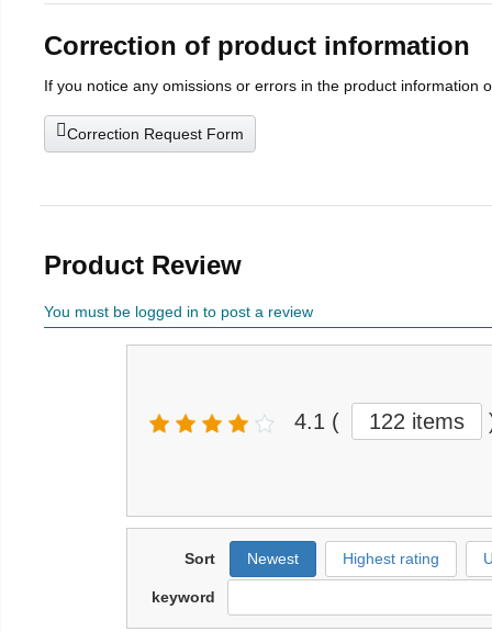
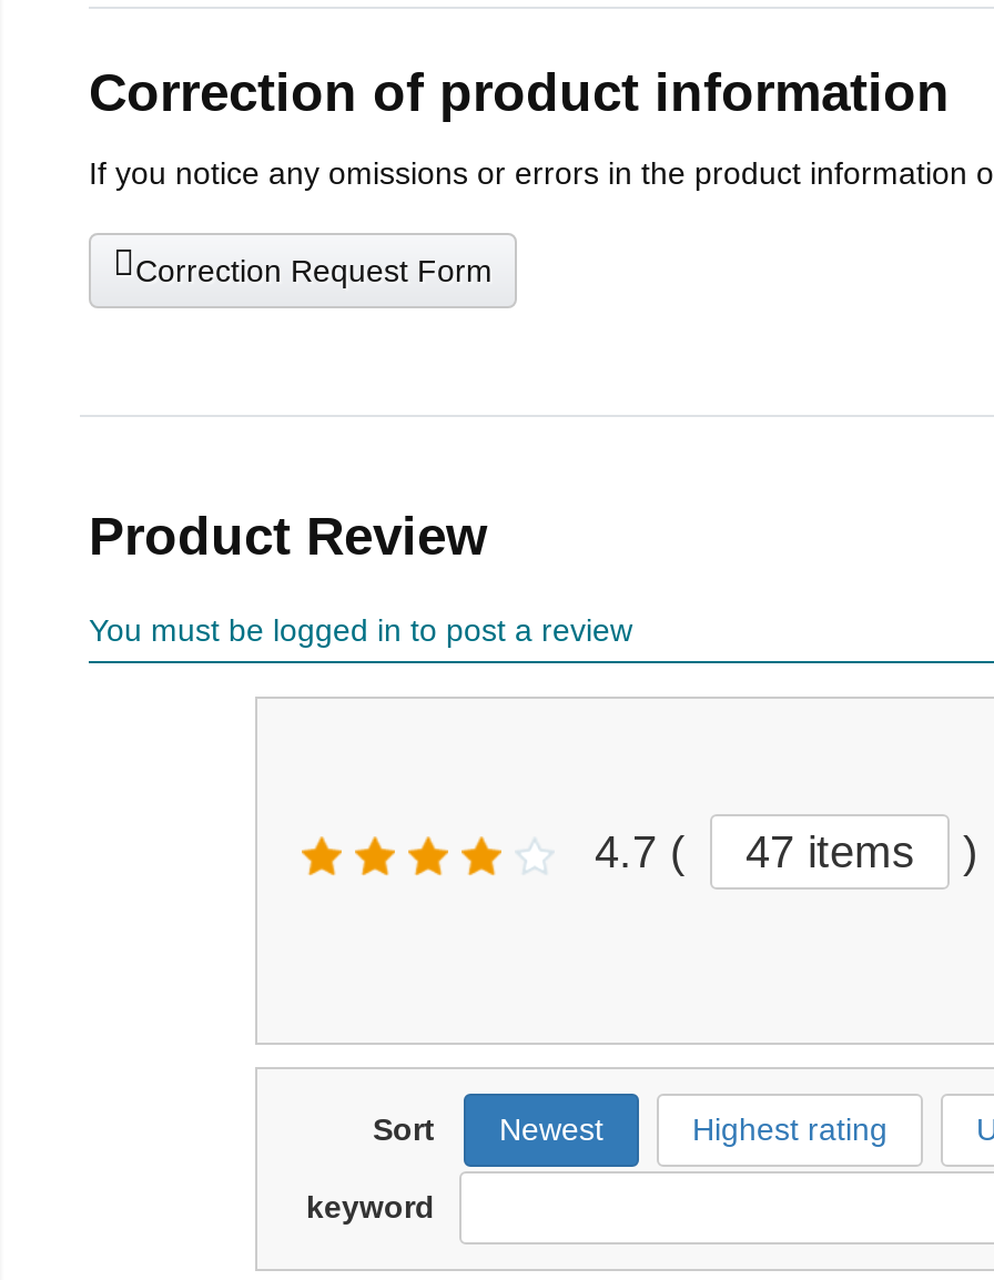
[288,409,346,433] 4.1 ( -> [581,827,699,876] 4.7 (
[369,409,465,433] 122 items -> [745,827,914,876] 47 items

